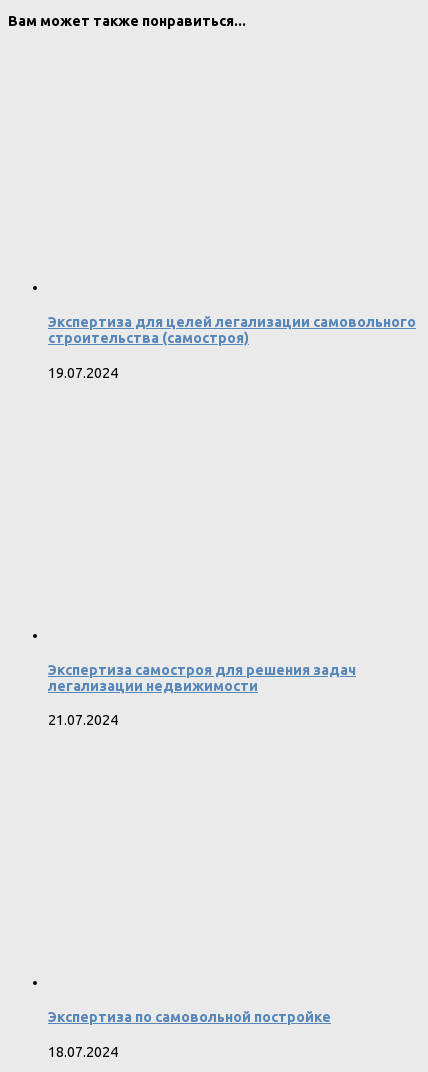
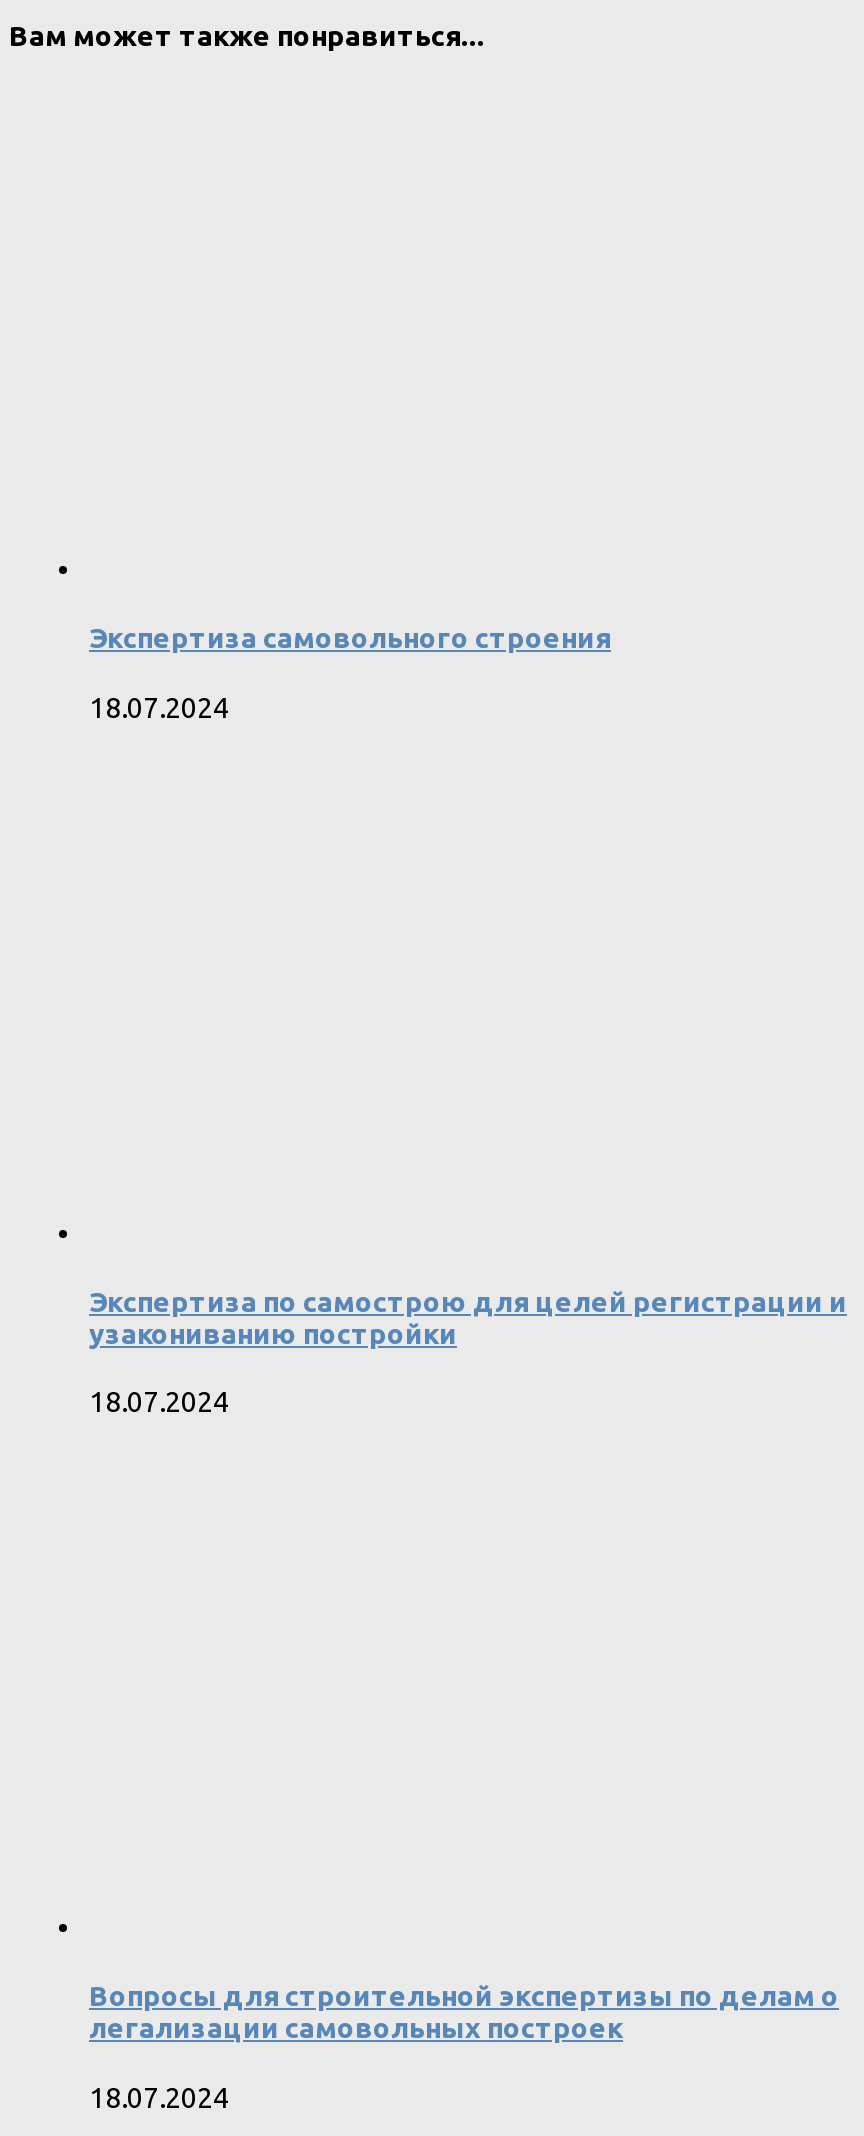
[48,314,416,346] Экспертиза для целей легализации самовольного | строительства (самостроя) -> [89,622,611,654] Экспертиза самовольного строения
[48,365,118,381] 19.07.2024 -> [89,692,229,724] 18.07.2024
[48,662,356,694] Экспертиза самостроя для решения задач | легализации недвижимости -> [89,1285,847,1349] Экспертиза по самострою для целей регистрации и | узакониванию постройки
[48,712,118,728] 21.07.2024 -> [89,1387,229,1419] 18.07.2024
[48,1009,331,1025] Экспертиза по самовольной постройке -> [89,1980,839,2044] Вопросы для строительной экспертизы по делам о | легализации самовольных построек

